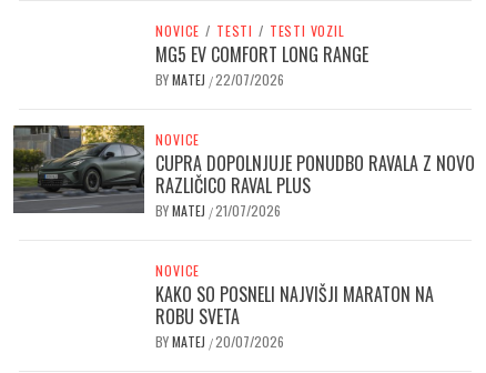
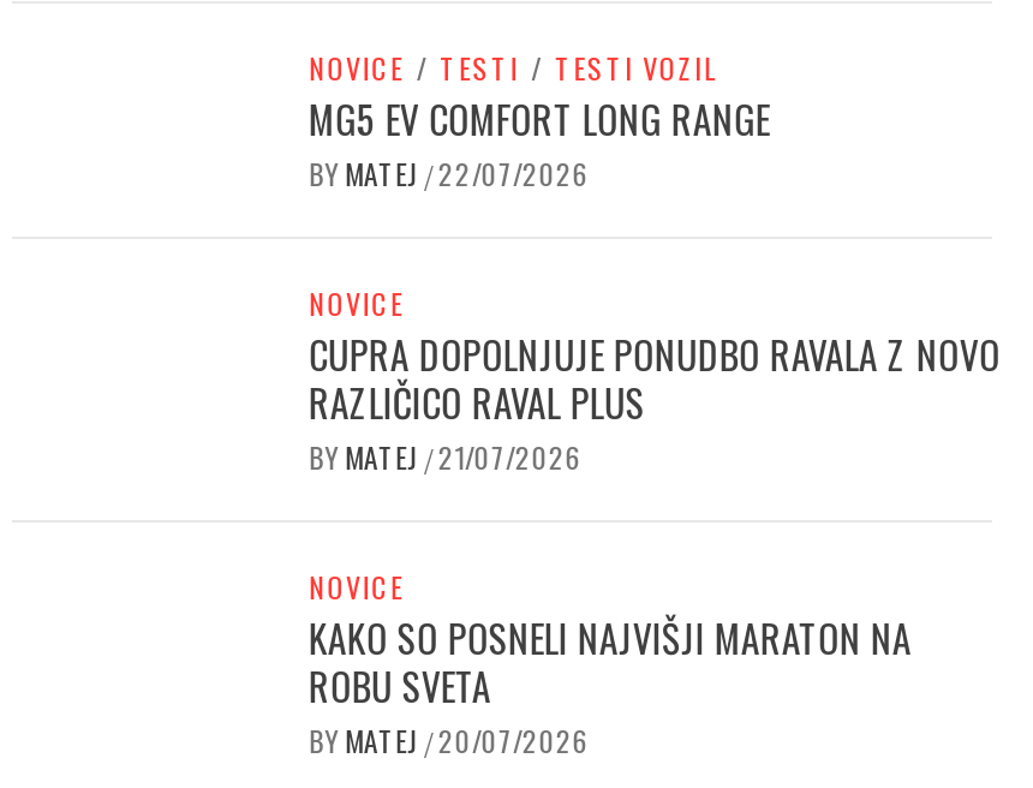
[12,124,145,214] [image] -> none

